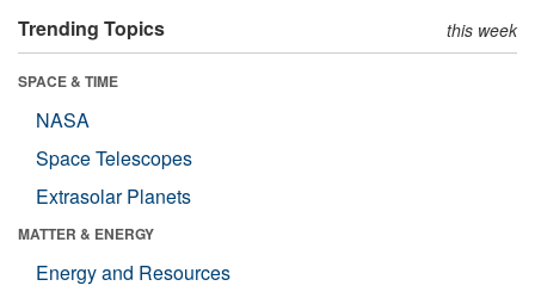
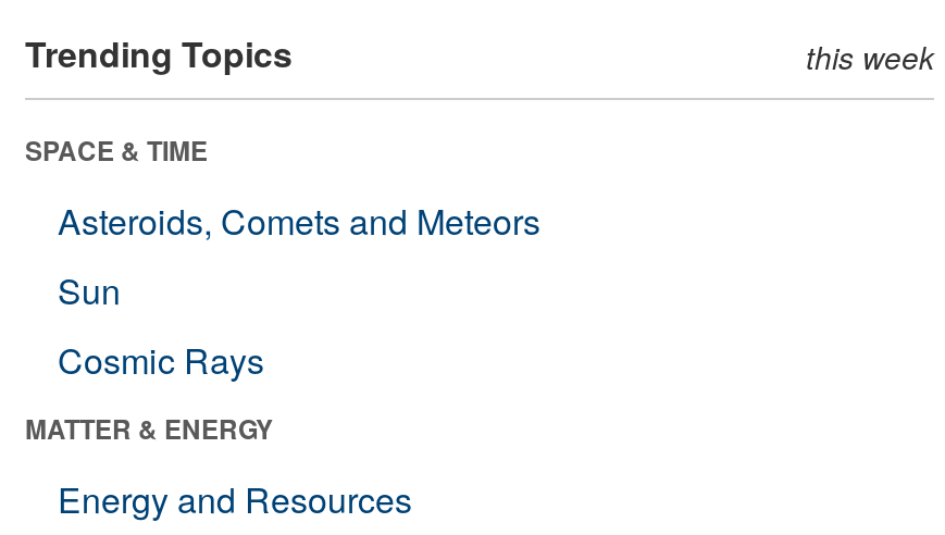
[36,106,192,210] NASA | Space Telescopes | Extrasolar Planets -> [58,195,540,385] Asteroids, Comets and Meteors | Sun | Cosmic Rays

